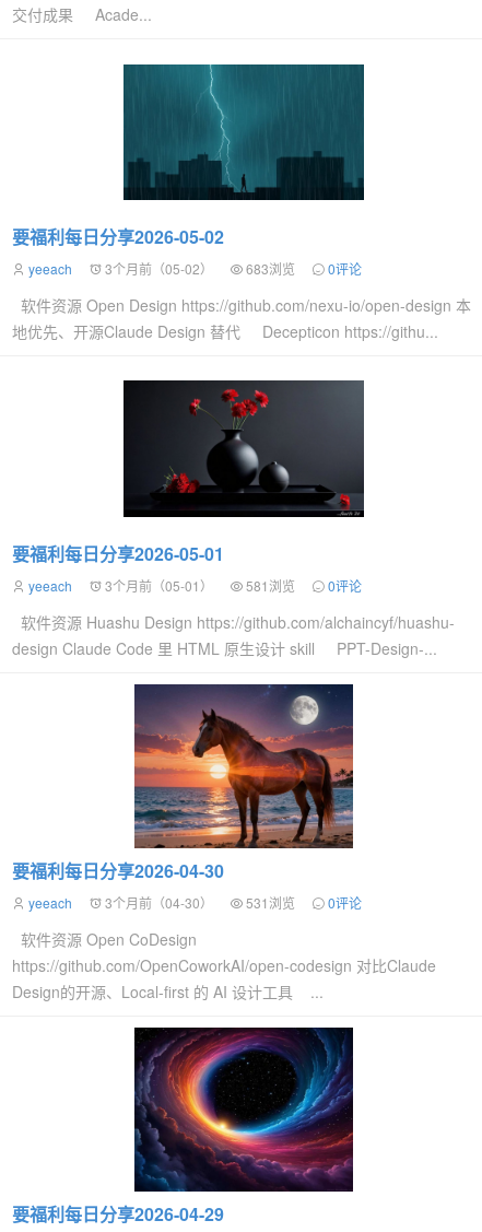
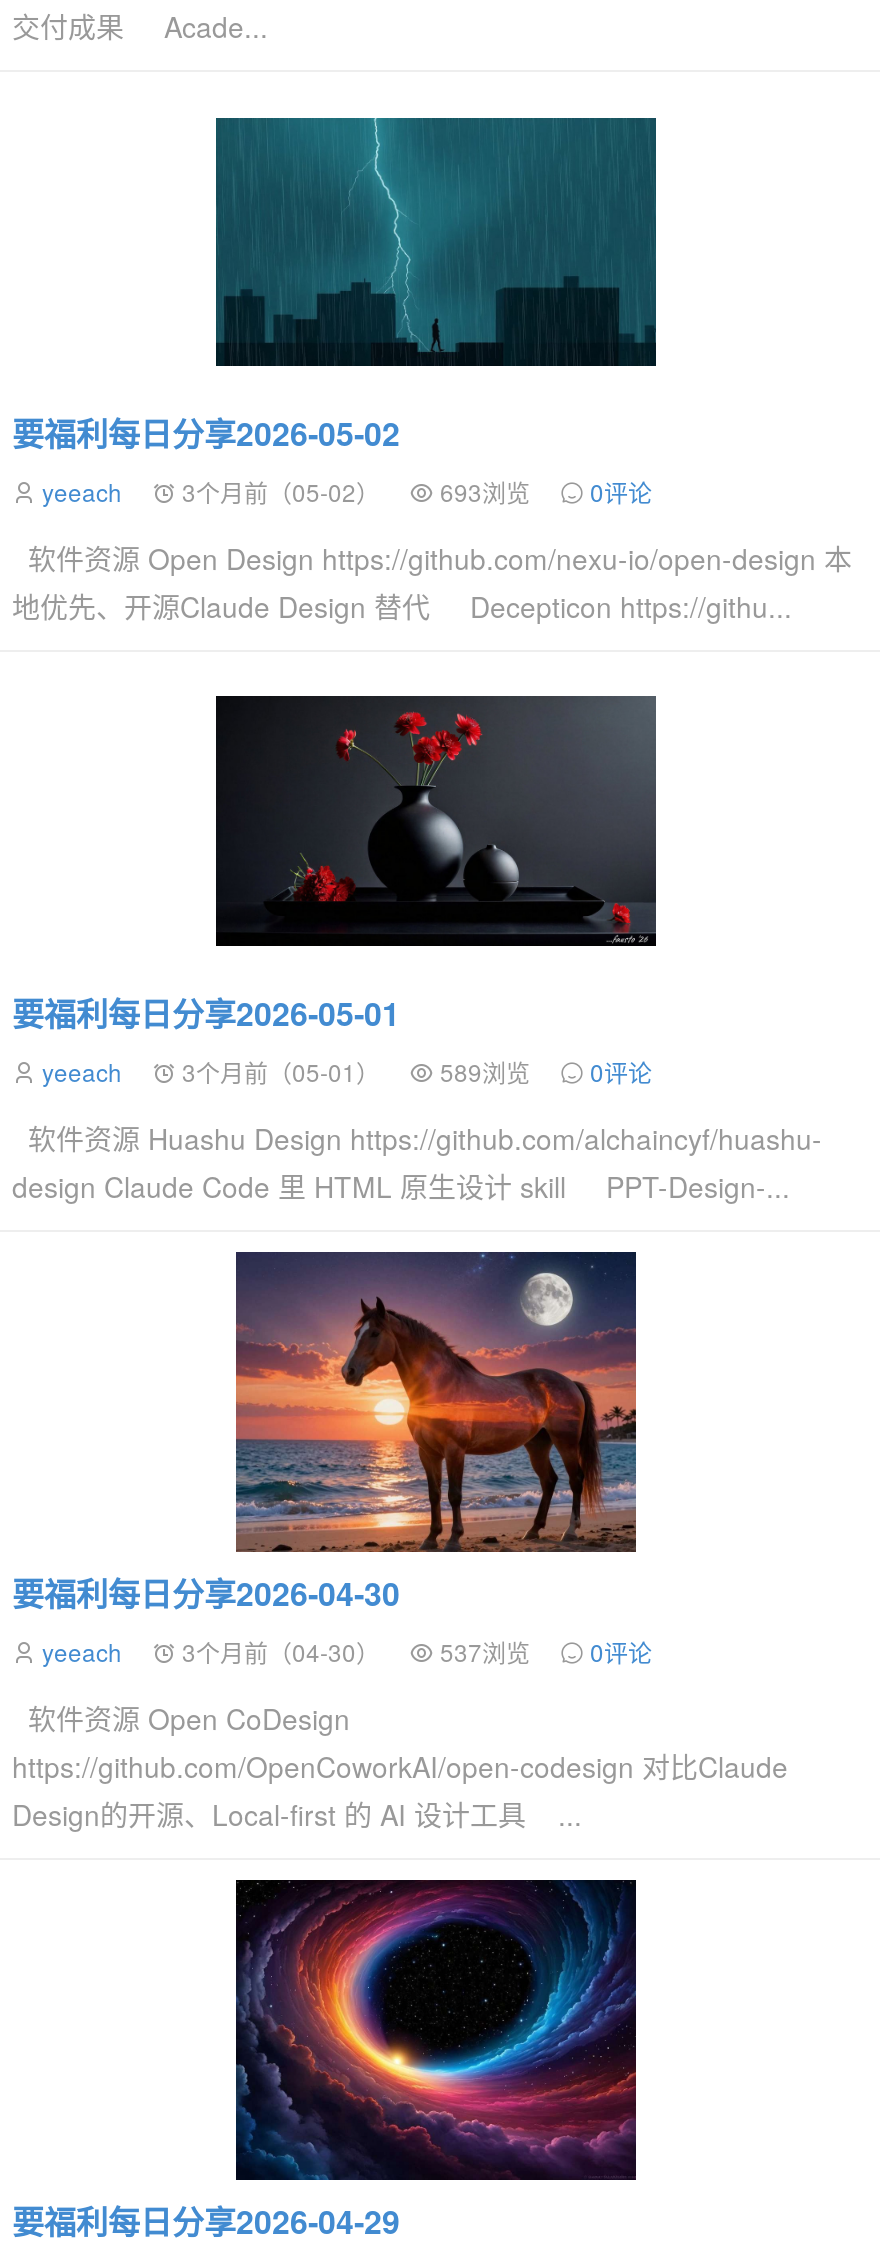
[28,259,362,278] yeeach 3个月前（05-02） 683浏览 0评论 -> [42,474,652,508] yeeach 3个月前（05-02） 693浏览 0评论
[28,576,362,595] yeeach 3个月前（05-01） 581浏览 0评论 -> [42,1054,652,1088] yeeach 3个月前（05-01） 589浏览 0评论
[28,893,362,912] yeeach 3个月前（04-30） 531浏览 0评论 -> [42,1634,652,1668] yeeach 3个月前（04-30） 537浏览 0评论

